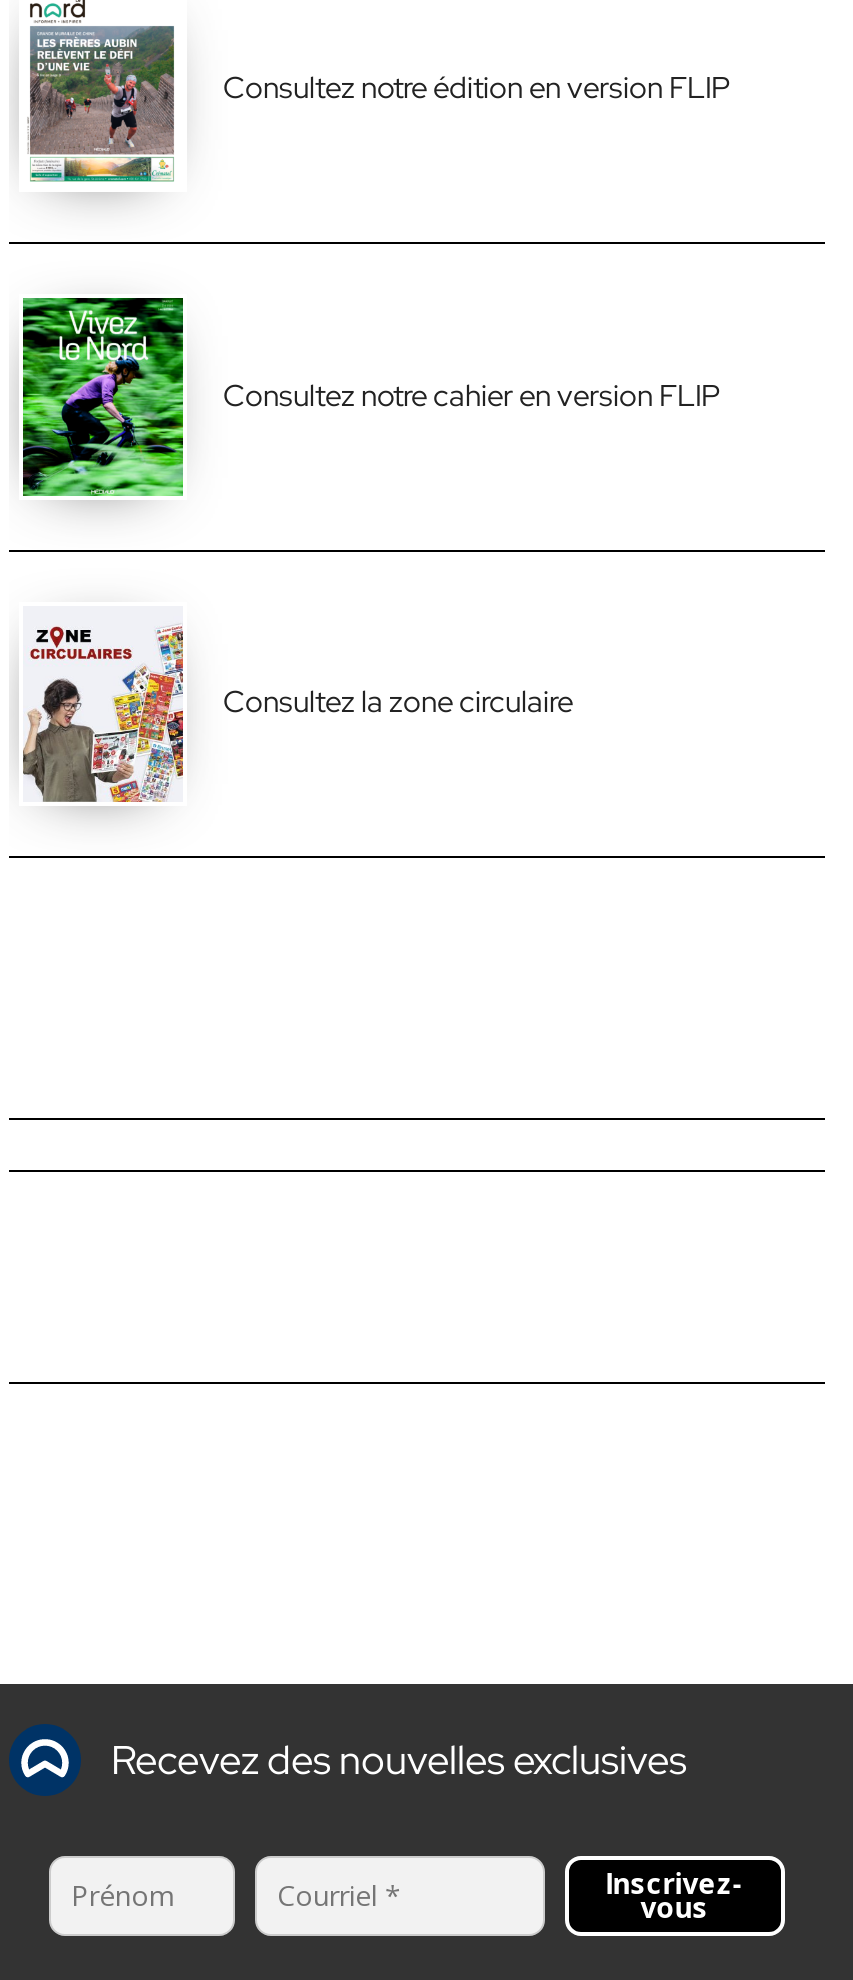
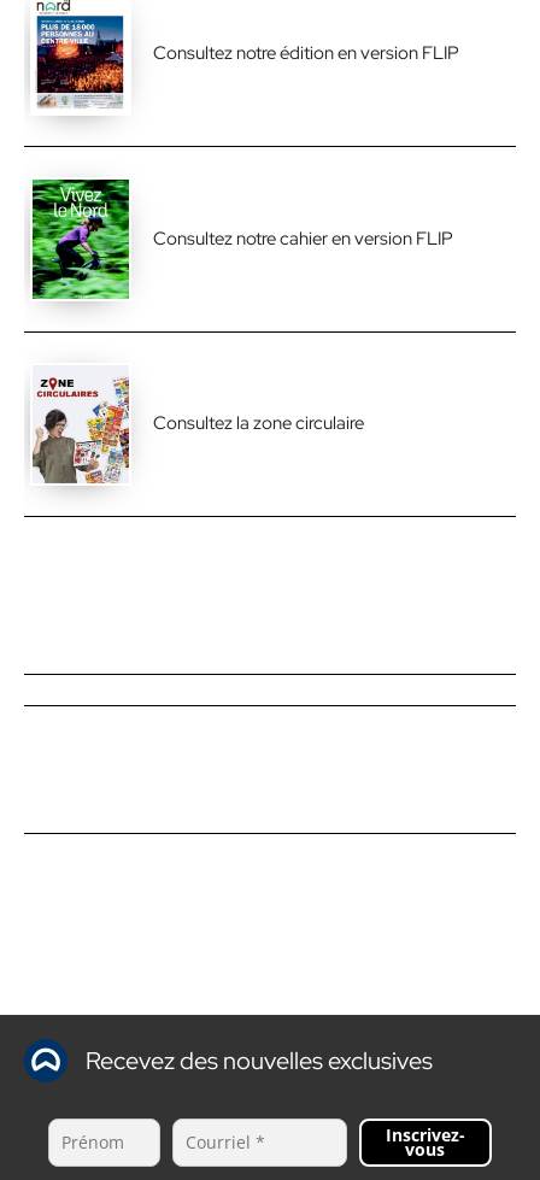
[29,26,175,184] [image] -> [36,16,124,110] [image]

